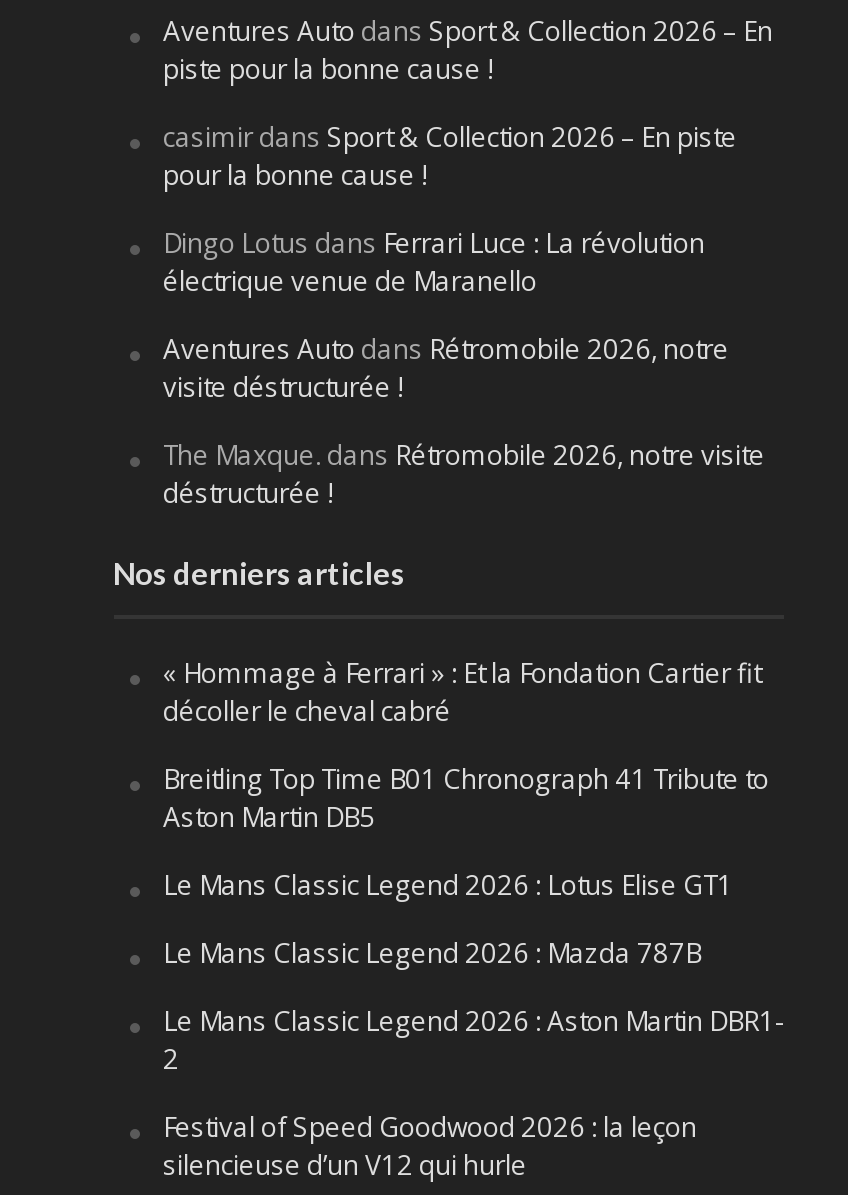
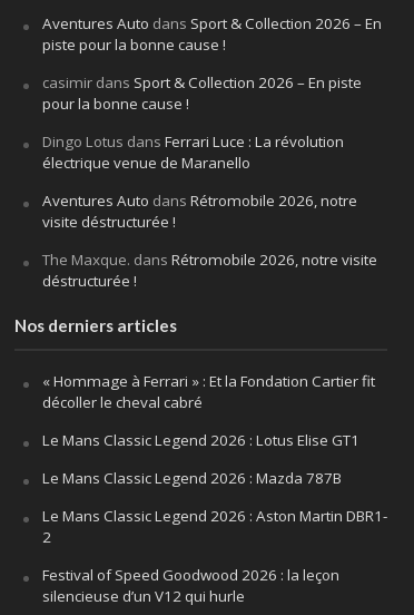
[163,761,769,835] Breitling Top Time B01 Chronograph 41 Tribute to | Aston Martin DB5 -> none

